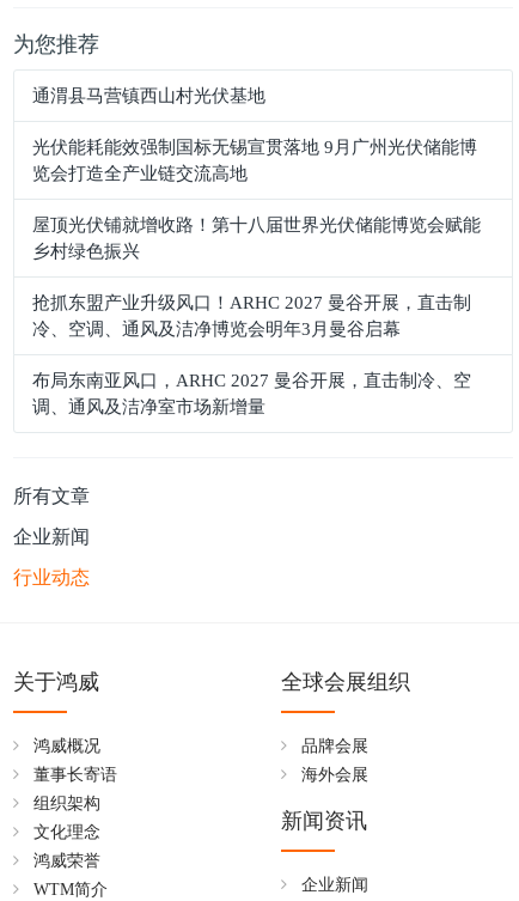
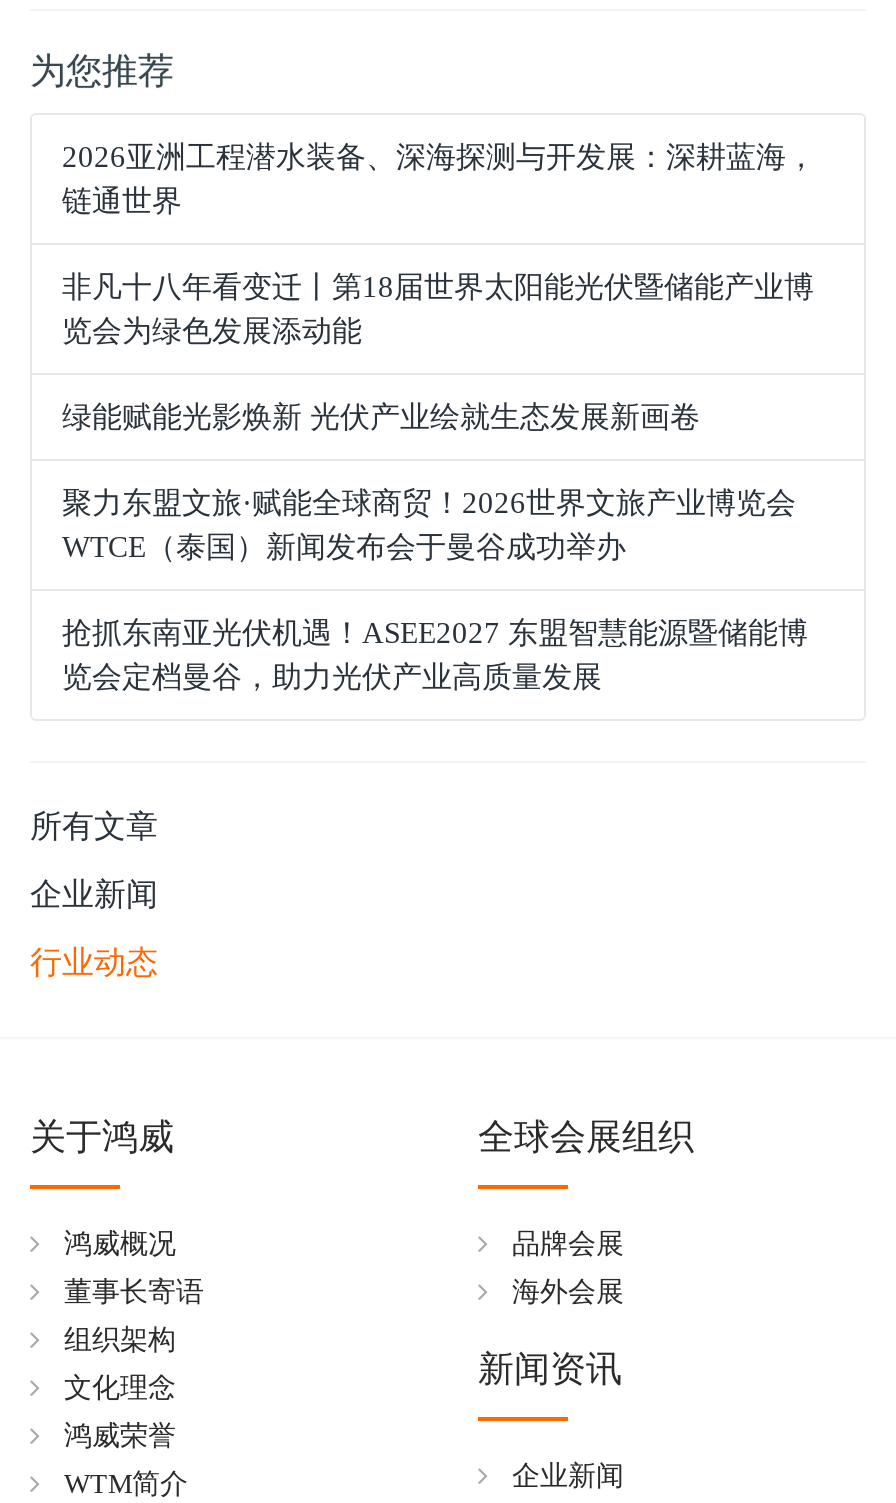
[32,86,265,105] 通渭县马营镇西山村光伏基地 -> [62,140,816,216] 2026亚洲工程潜水装备、深海探测与开发展：深耕蓝海， | 链通世界
[32,137,477,182] 光伏能耗能效强制国标无锡宣贯落地 9月广州光伏储能博 | 览会打造全产业链交流高地 -> [62,270,814,346] 非凡十八年看变迁丨第18届世界太阳能光伏暨储能产业博 | 览会为绿色发展添动能
[32,215,481,260] 屋顶光伏铺就增收路！第十八届世界光伏储能博览会赋能 | 乡村绿色振兴 -> [62,400,700,432] 绿能赋能光影焕新 光伏产业绘就生态发展新画卷
[32,293,471,338] 抢抓东盟产业升级风口！ARHC 2027 曼谷开展，直击制 | 冷、空调、通风及洁净博览会明年3月曼谷启幕 -> [62,486,796,562] 聚力东盟文旅·赋能全球商贸！2026世界文旅产业博览会 | WTCE（泰国）新闻发布会于曼谷成功举办
[32,370,471,416] 布局东南亚风口，ARHC 2027 曼谷开展，直击制冷、空 | 调、通风及洁净室市场新增量 -> [62,616,808,692] 抢抓东南亚光伏机遇！ASEE2027 东盟智慧能源暨储能博 | 览会定档曼谷，助力光伏产业高质量发展

